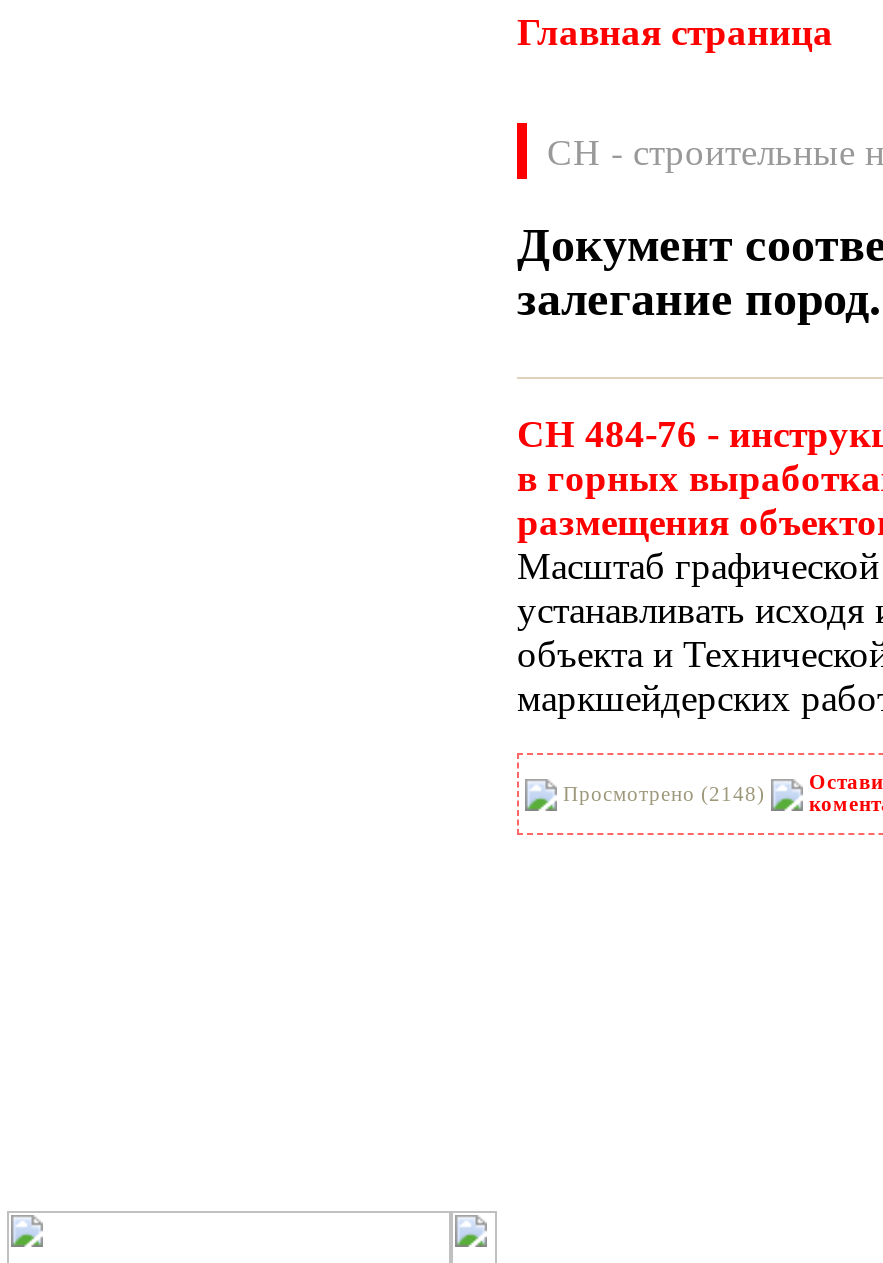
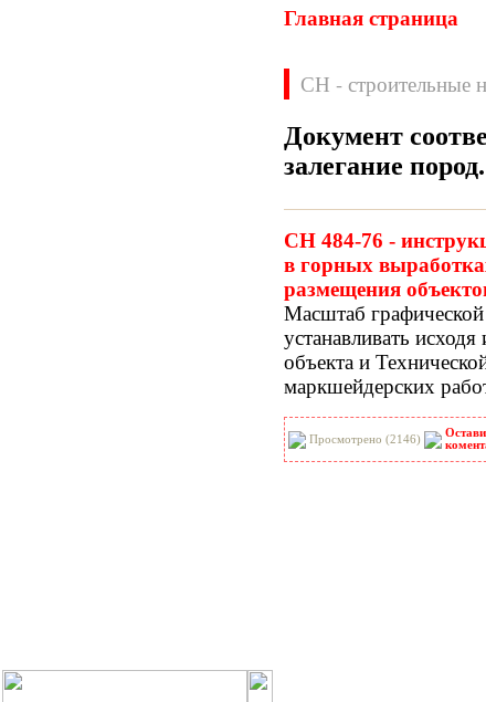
[563,783,765,805] Просмотрено (2148) -> [309,433,421,445] Просмотрено (2146)

